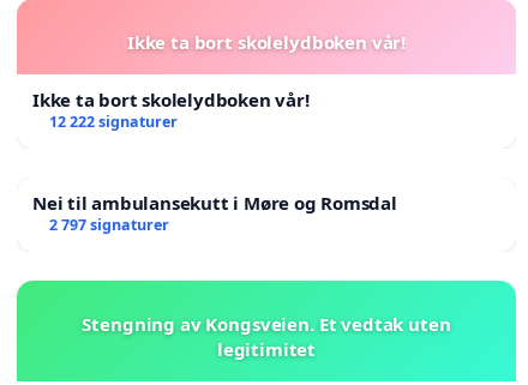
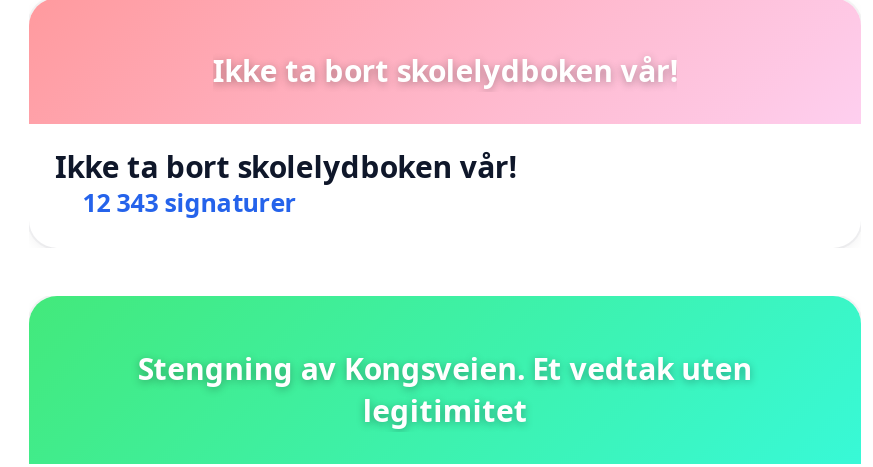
[32,112,397,235] 12 222 signaturer | Nei til ambulansekutt i Møre og Romsdal | 2 797 signaturer -> [83,186,297,220] 12 343 signaturer

